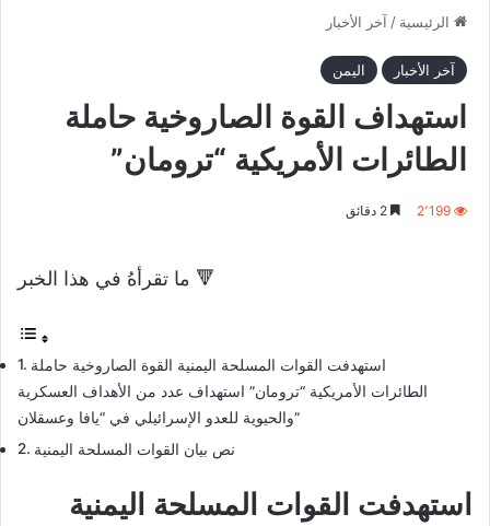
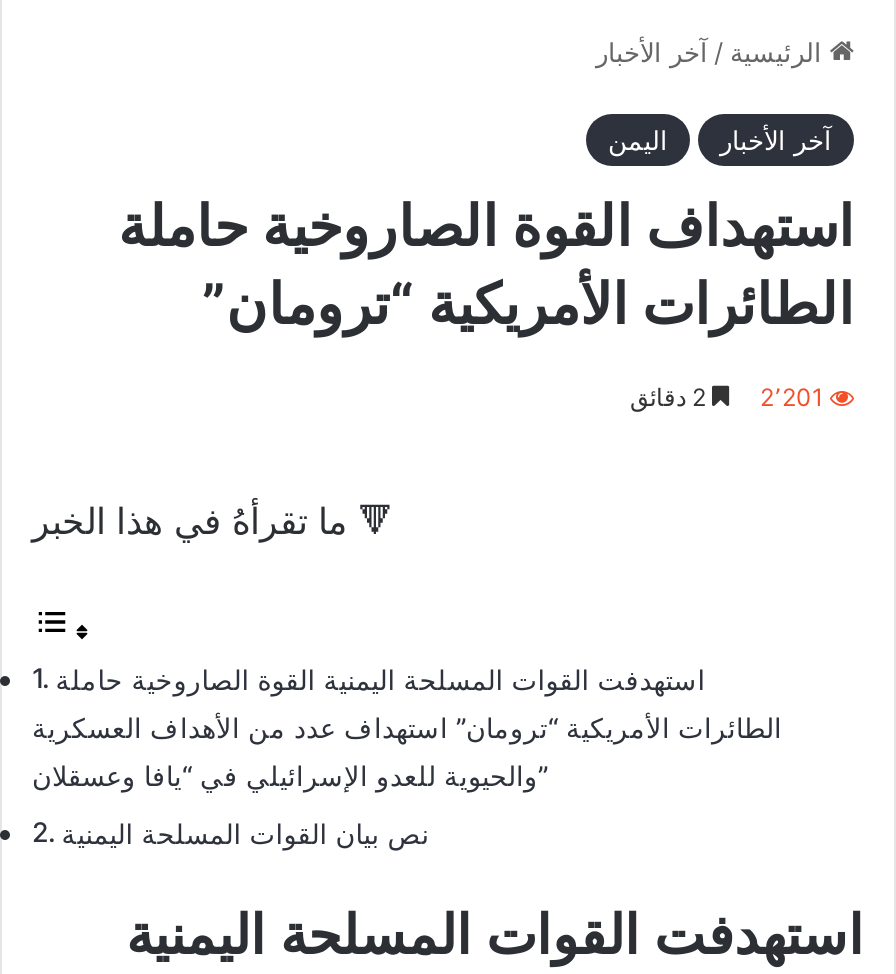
[417,203,451,219] 2٬199 -> [760,382,824,412] 2٬201

